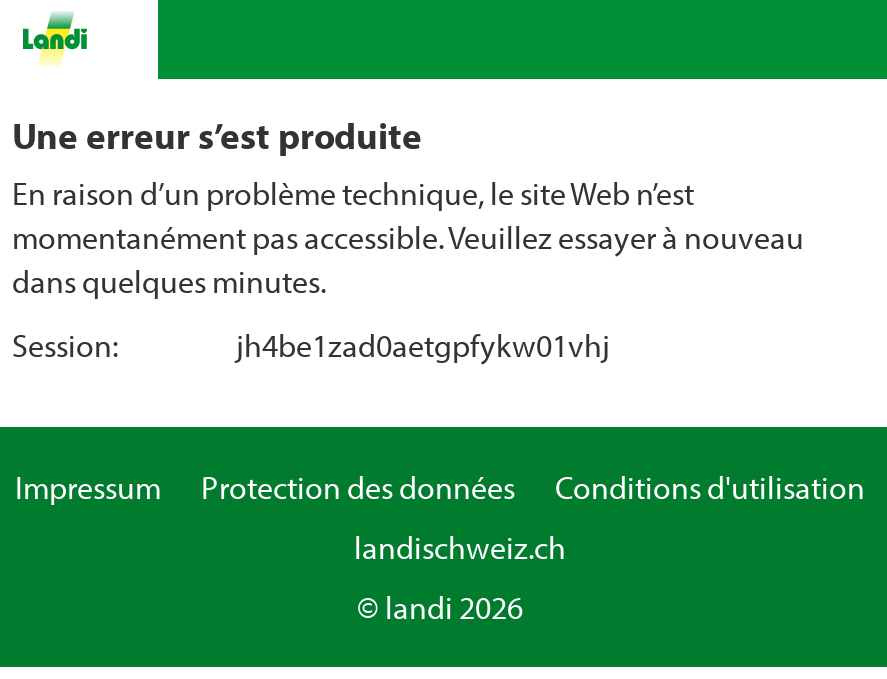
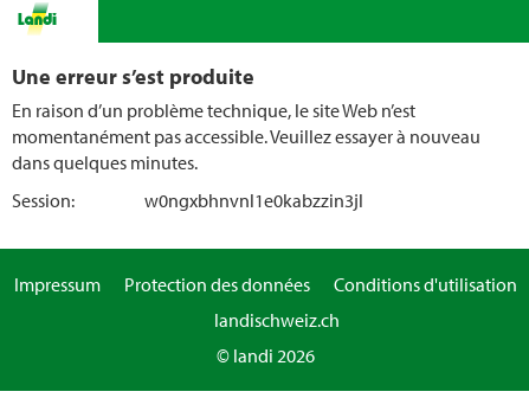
[236,325,610,365] jh4be1zad0aetgpfykw01vhj -> [144,188,363,212] w0ngxbhnvnl1e0kabzzin3jl

